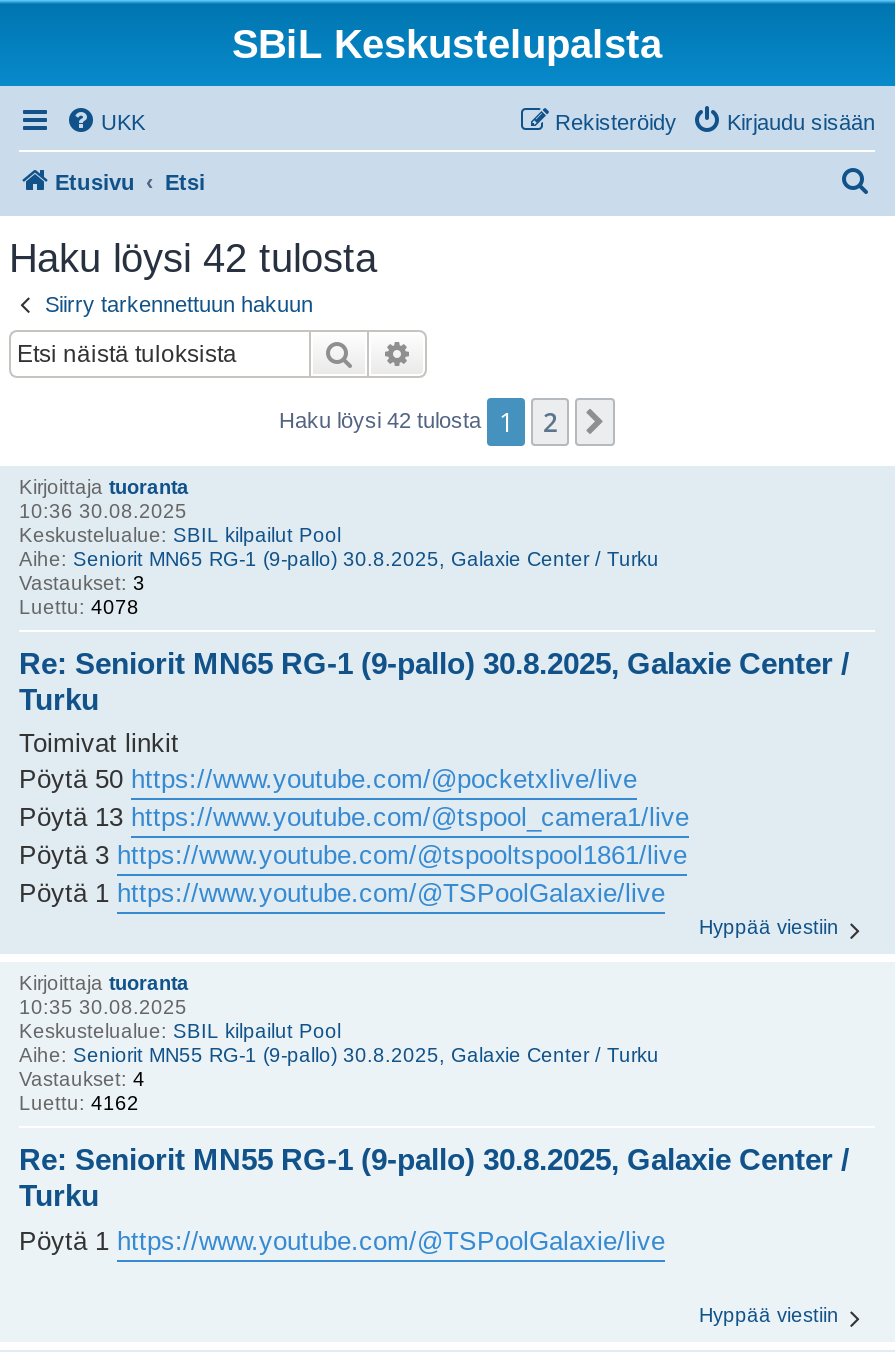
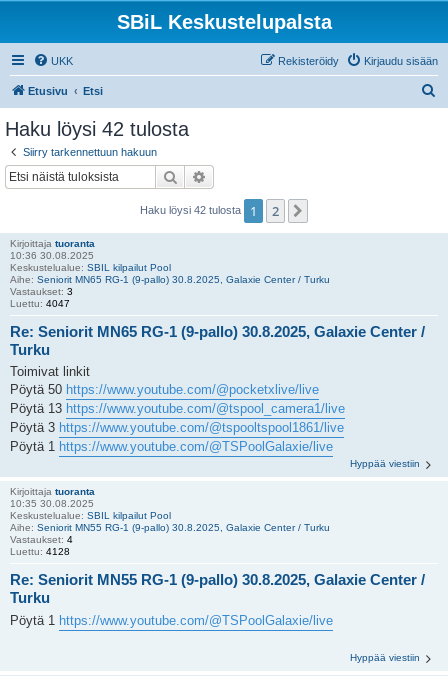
[19,595,139,617] Luettu: 4078 -> [10,297,70,308] Luettu: 4047
[19,1092,139,1114] Luettu: 4162 -> [10,546,70,557] Luettu: 4128

